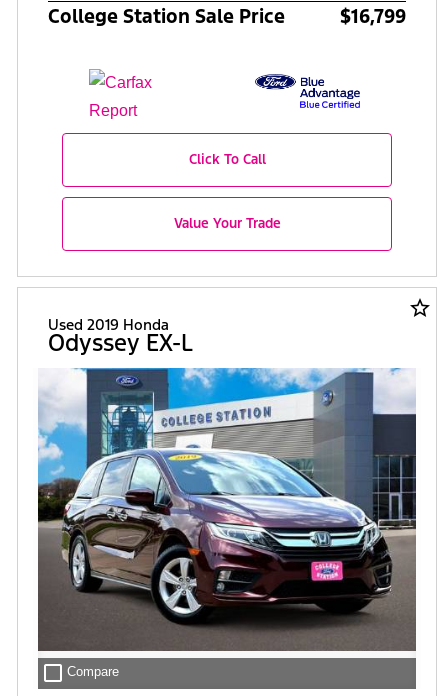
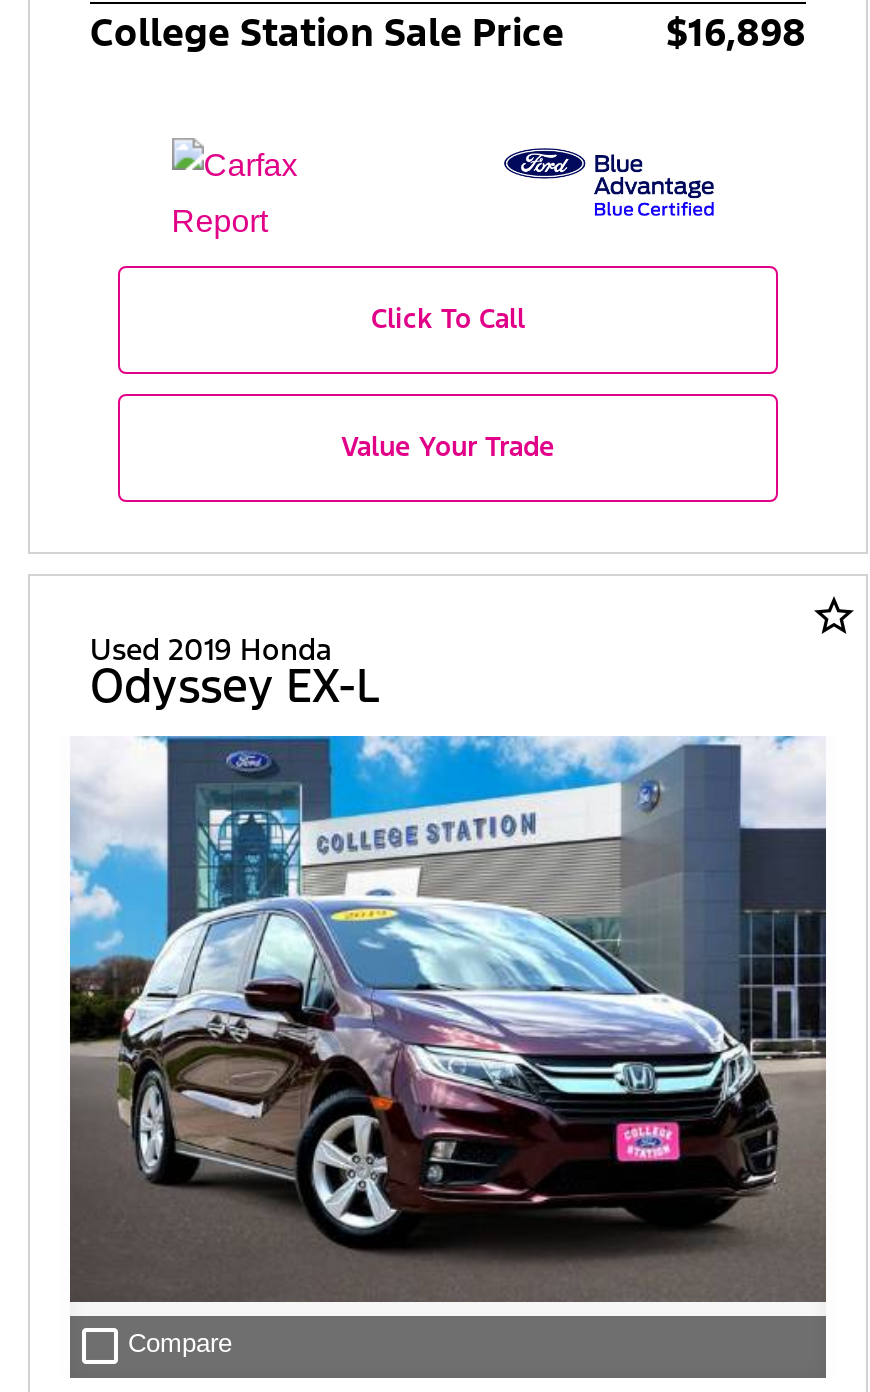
[340,4,406,28] $16,799 -> [666,7,806,55] $16,898

